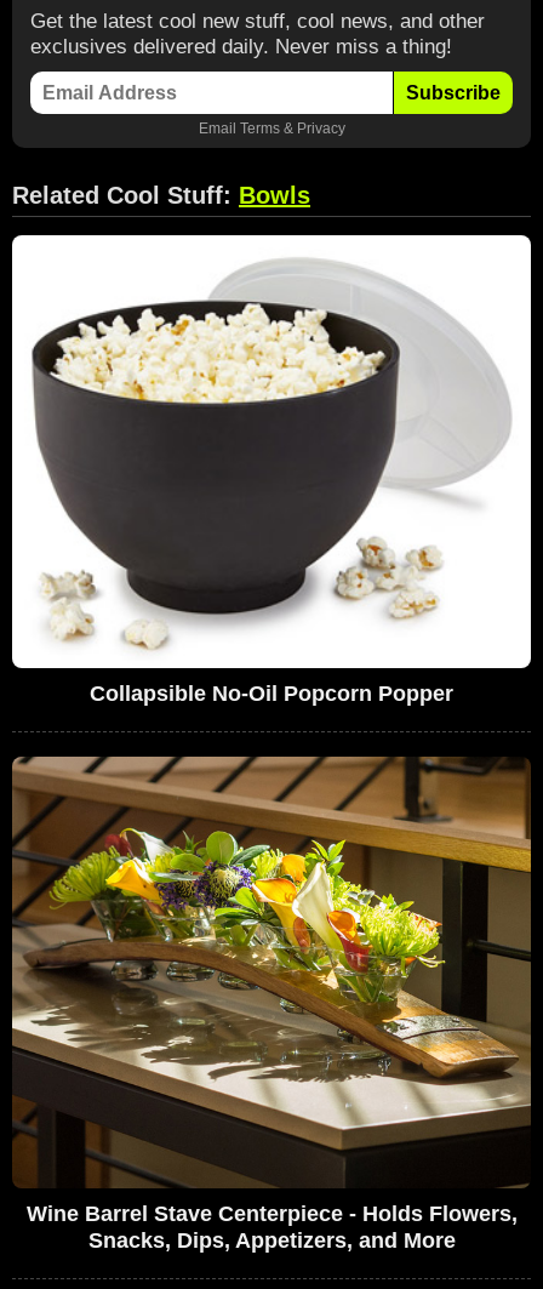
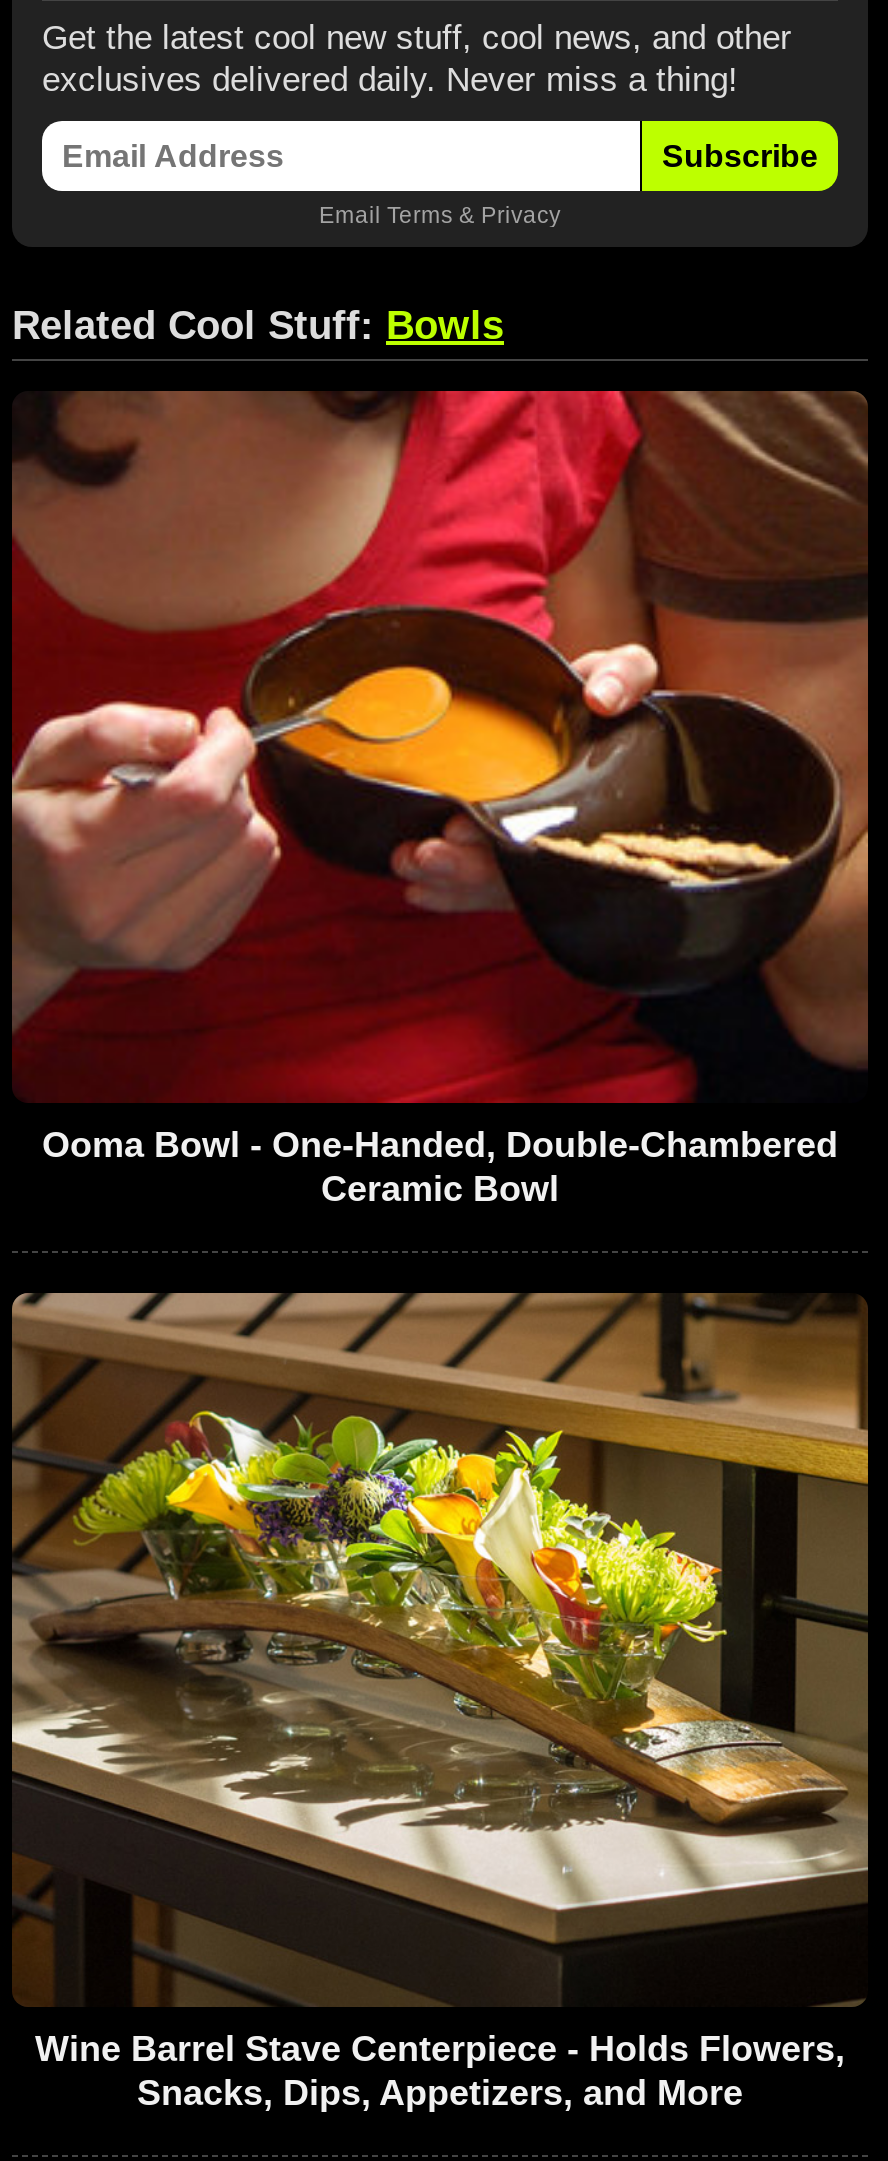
[11,234,532,705] [image] | Collapsible No-Oil Popcorn Popper -> [10,390,870,1209] [image] | Ooma Bowl - One-Handed, Double-Chambered | Ceramic Bowl

